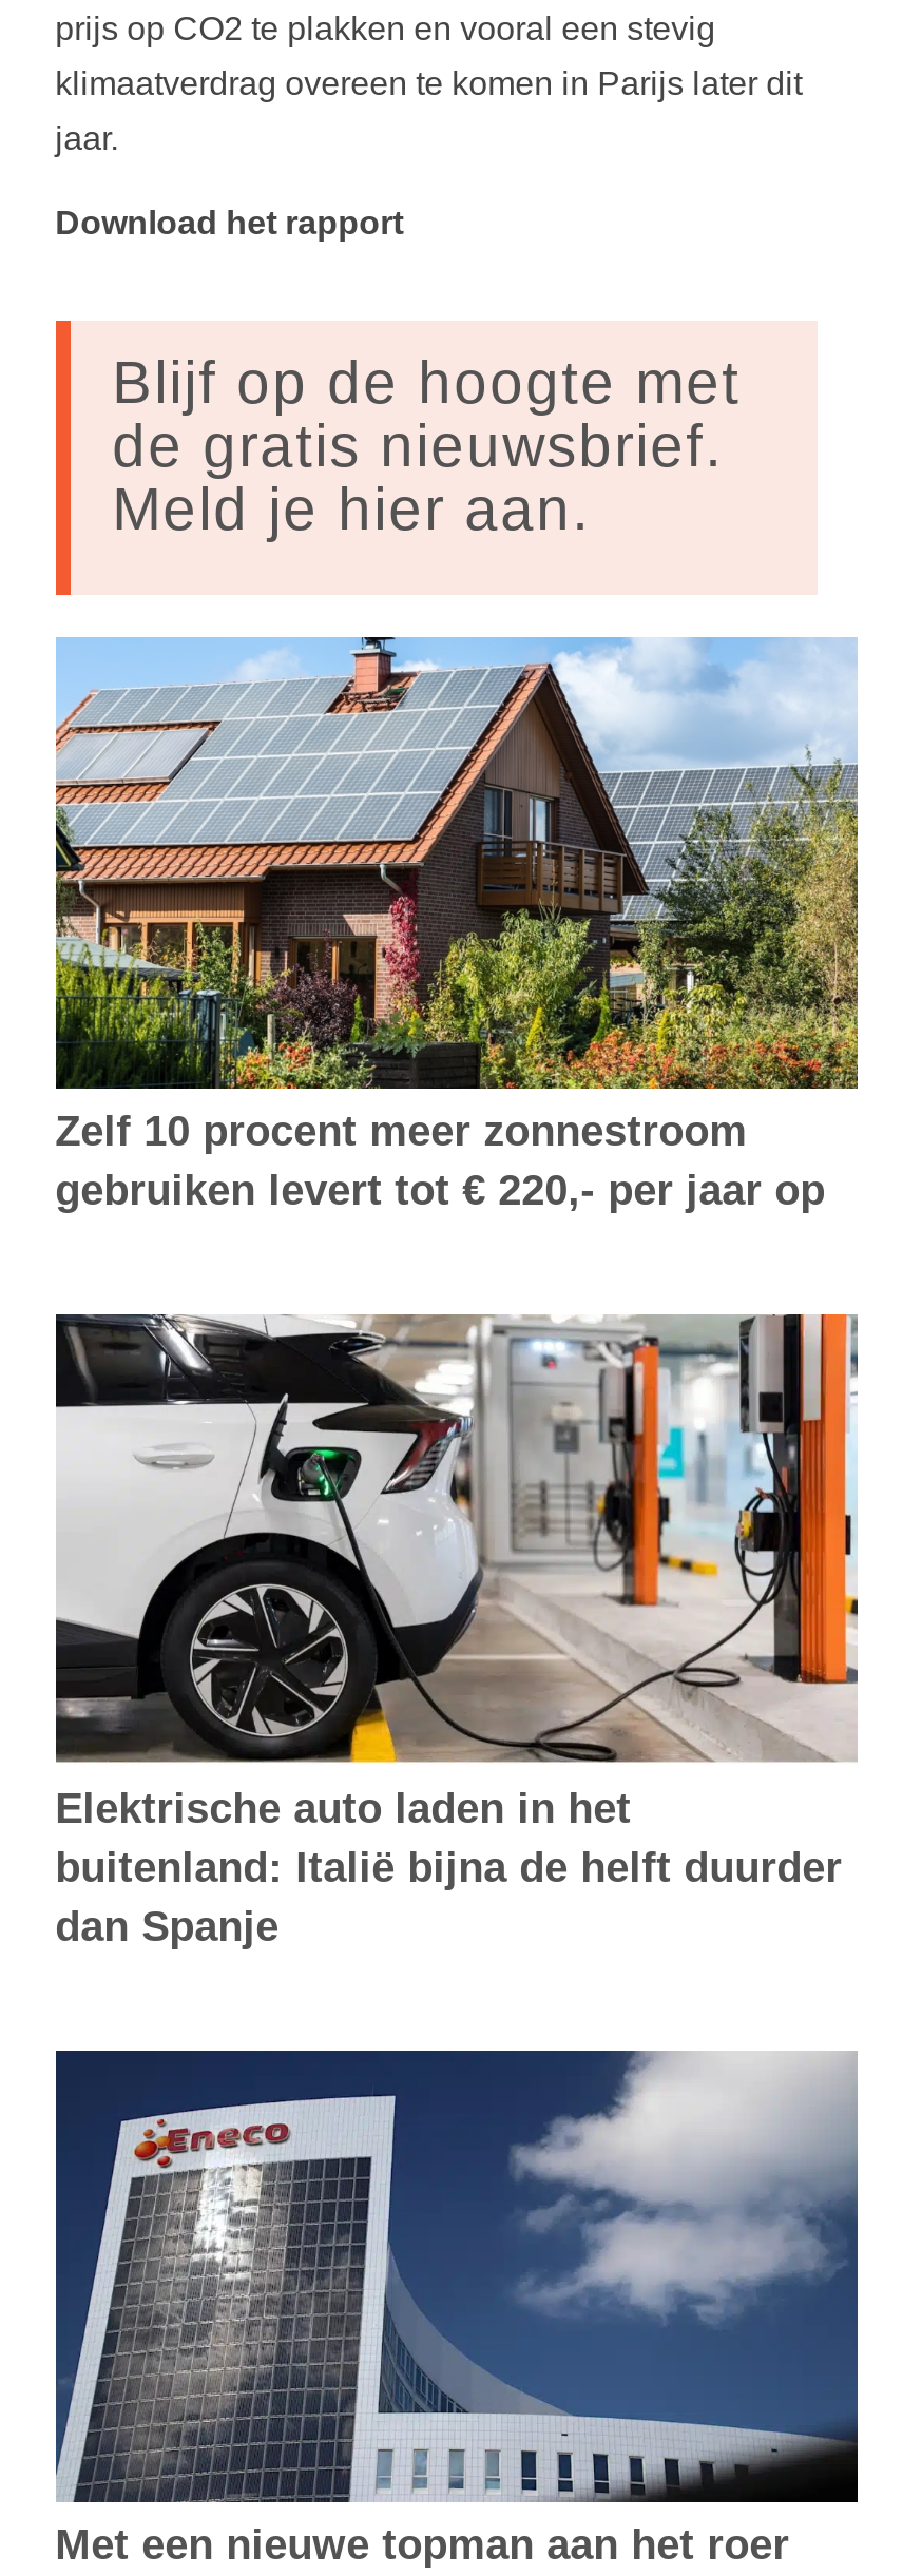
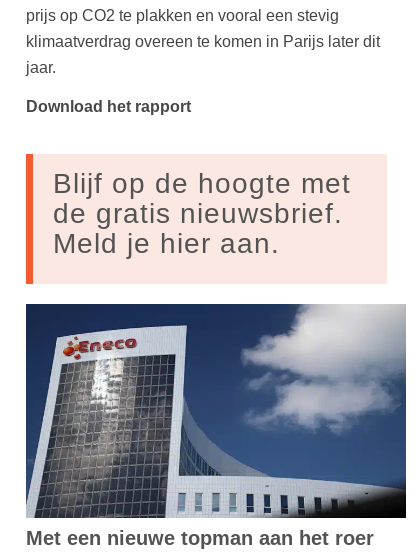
[54,637,860,1212] [image] | Zelf 10 procent meer zonnestroom | gebruiken levert tot € 220,- per jaar op -> none
[54,1312,860,1949] [image] | Elektrische auto laden in het | buitenland: Italië bijna de helft duurder | dan Spanje -> none

